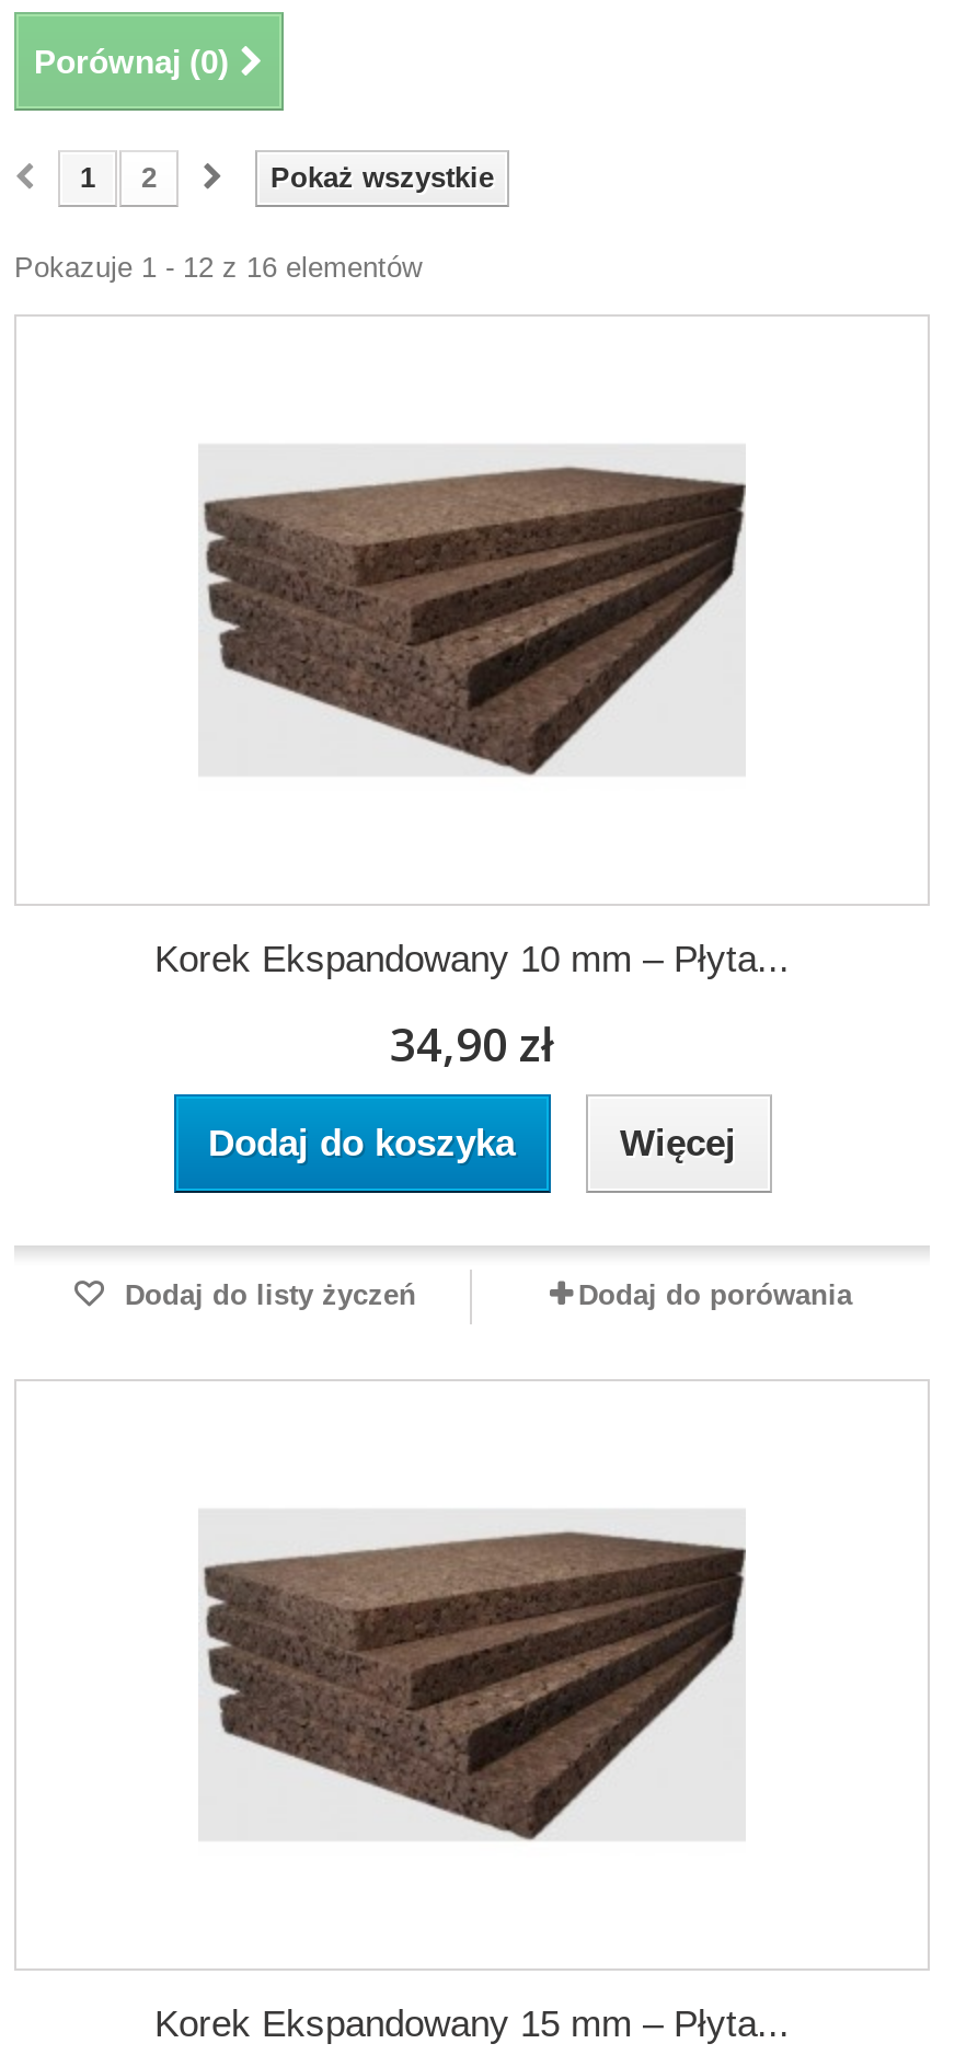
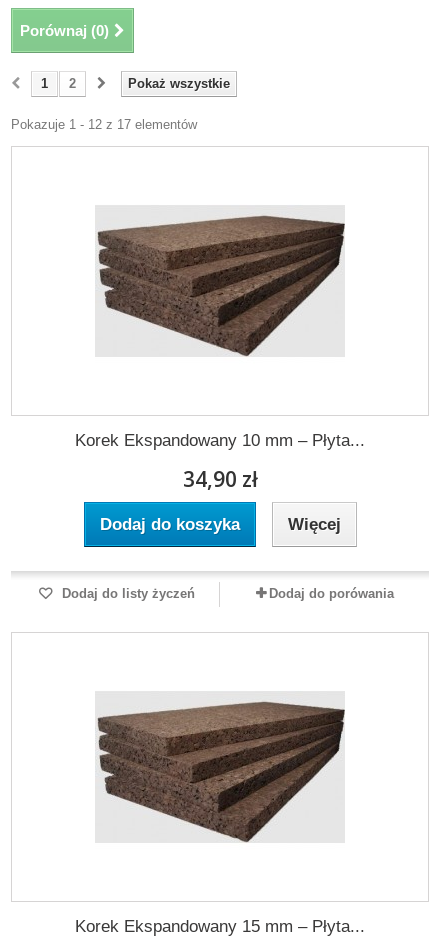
[14,251,422,284] Pokazuje 1 - 12 z 16 elementów -> [11,117,197,132] Pokazuje 1 - 12 z 17 elementów

